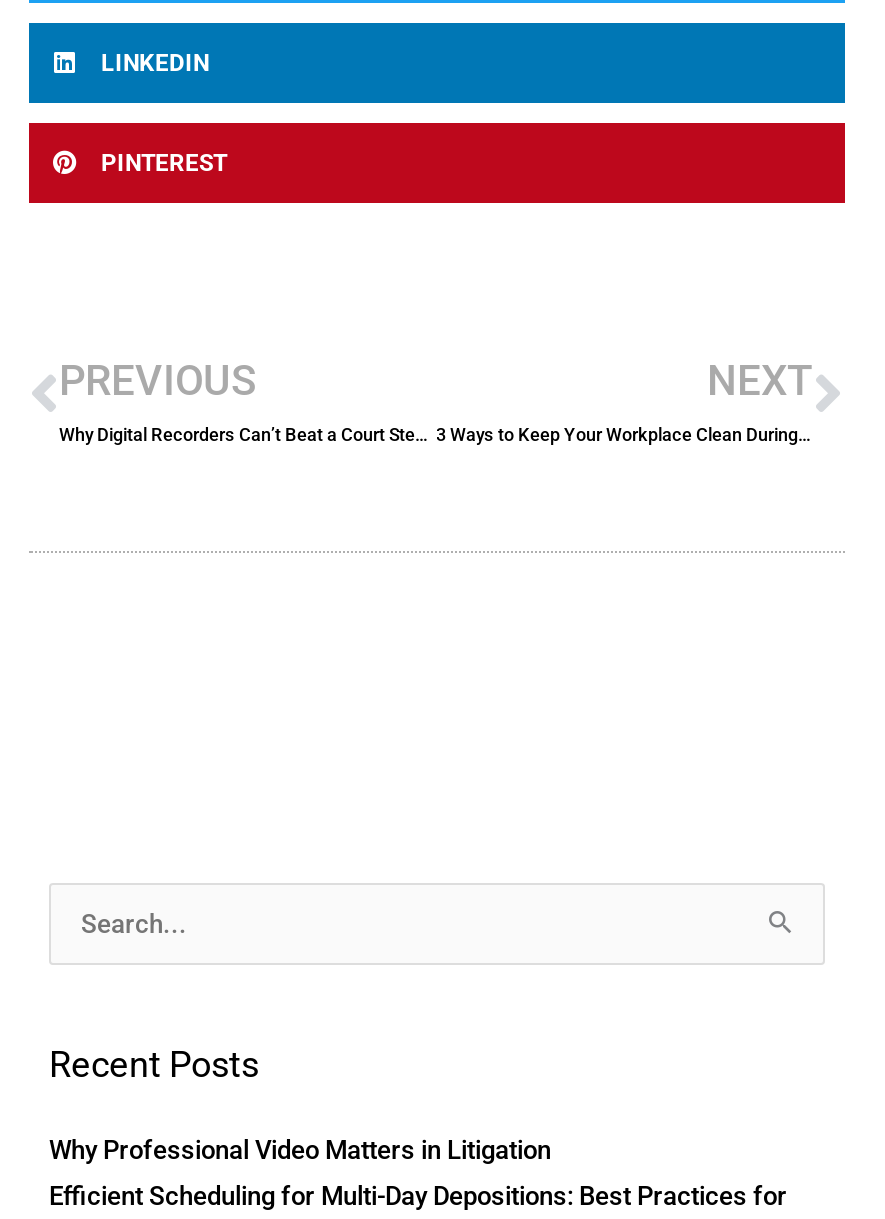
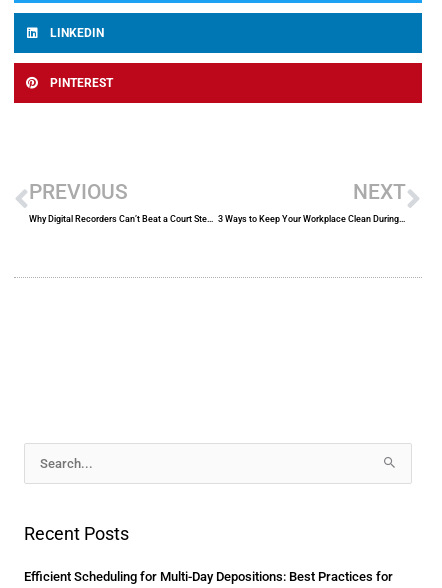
[49,1135,551,1165] Why Professional Video Matters in Litigation -> none

